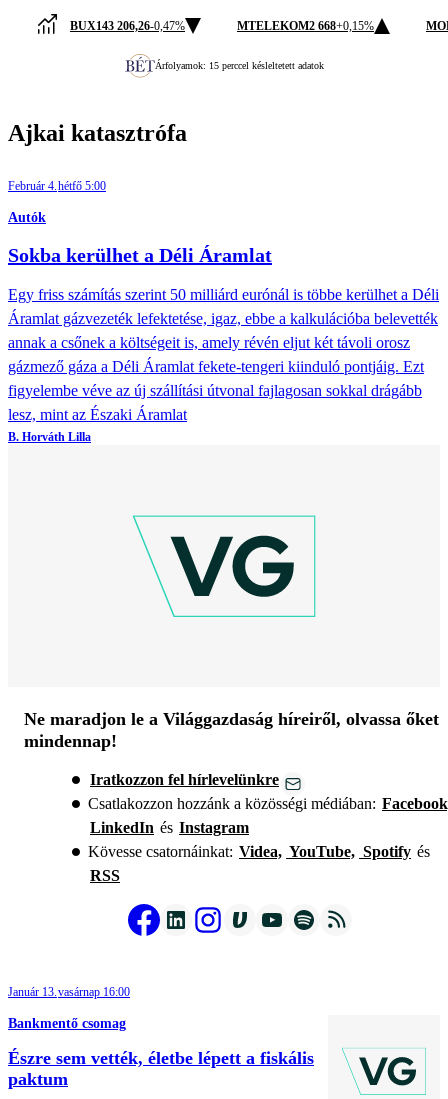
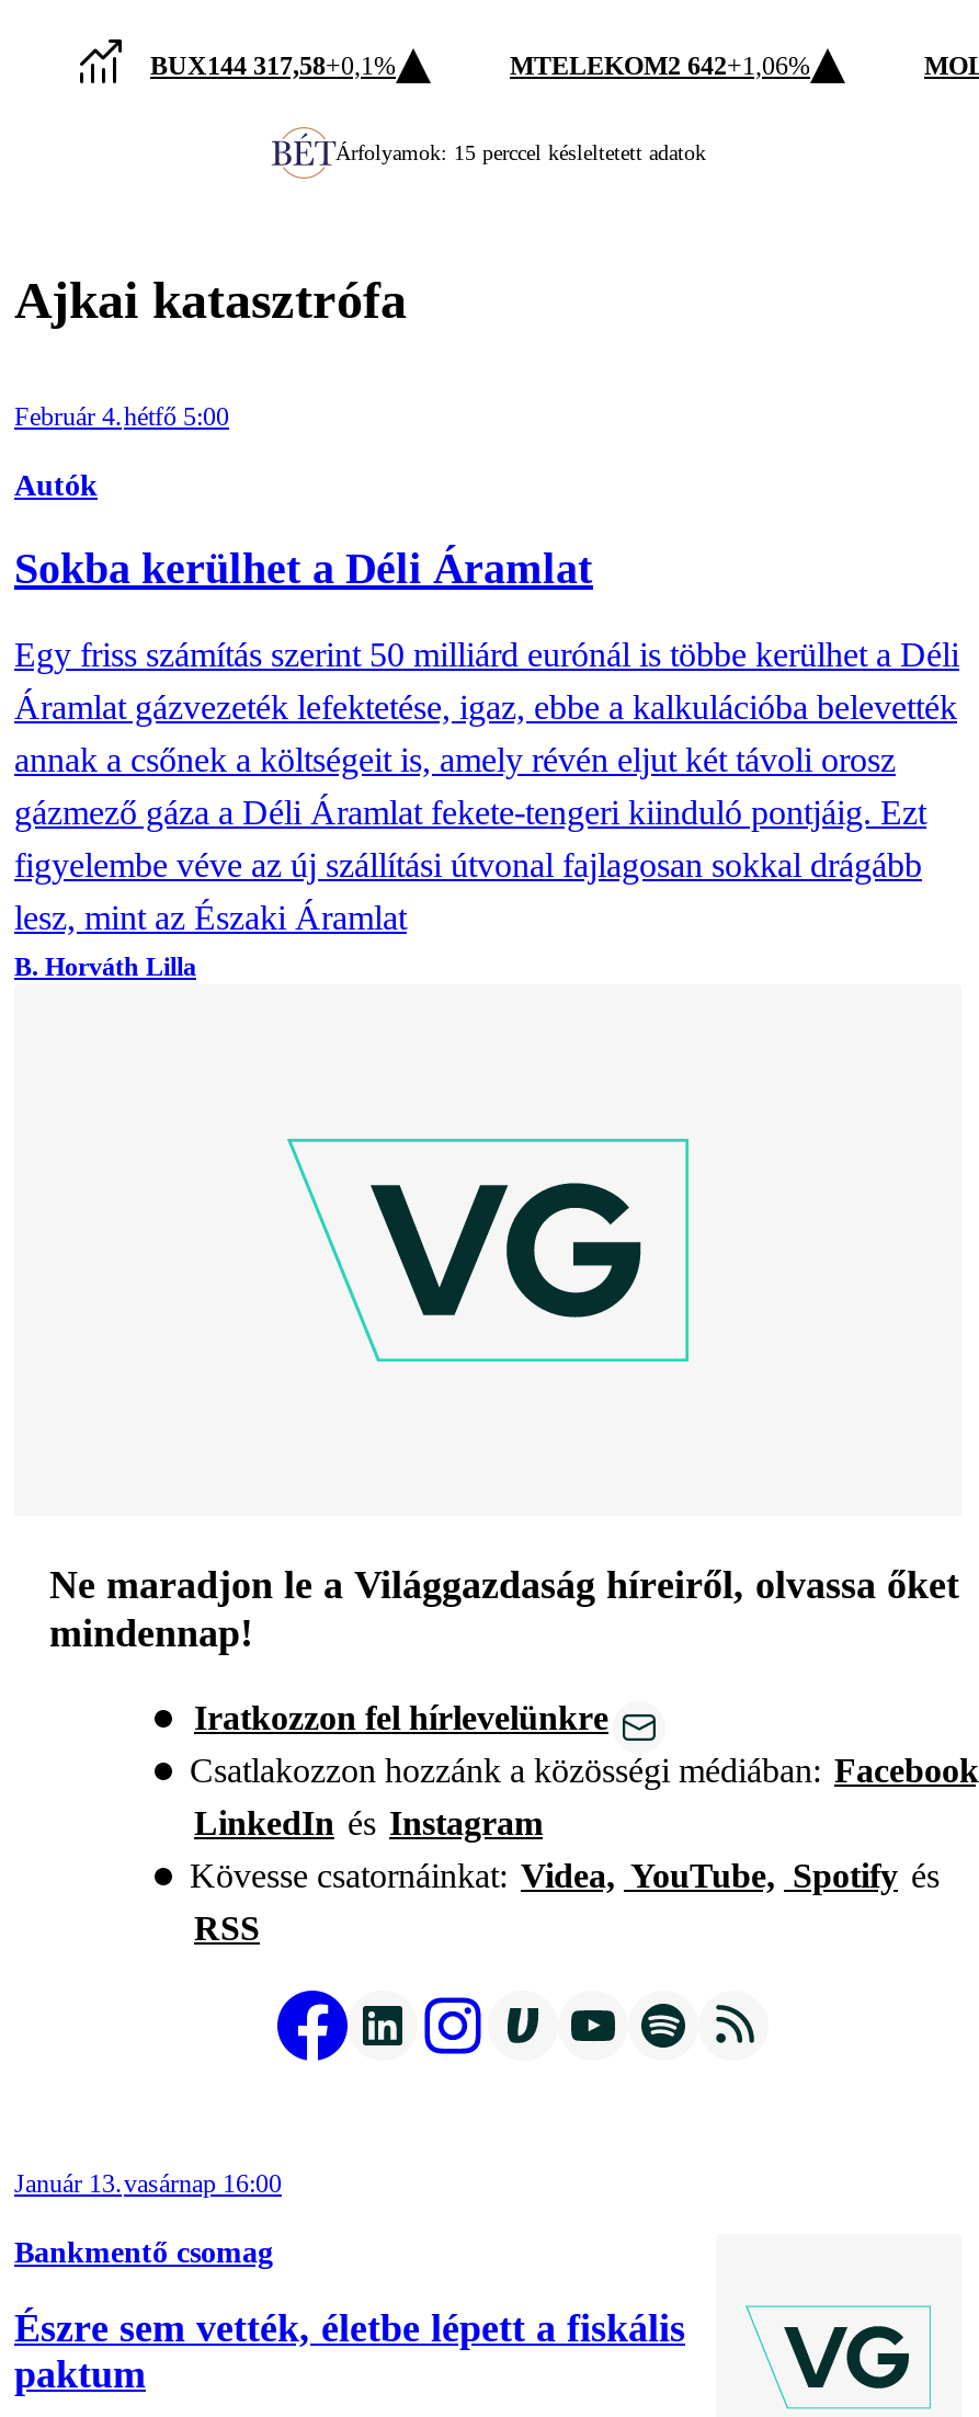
[70,18,185,32] BUX143 206,26-0,47% -> [150,49,396,80] BUX144 317,58+0,1%
[237,18,374,32] MTELEKOM2 668+0,15% -> [510,49,810,80] MTELEKOM2 642+1,06%

